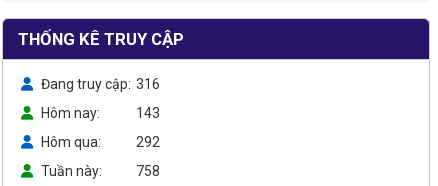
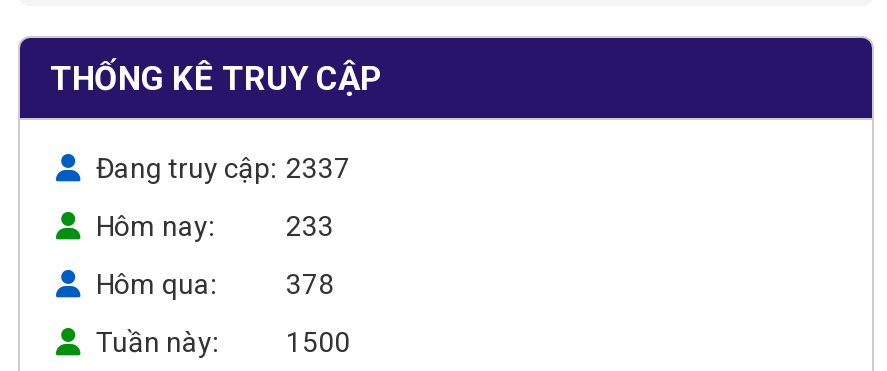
[41,76,160,92] Đang truy cập 316 -> [96,152,350,184] Đang truy cập 2337
[136,105,160,121] 143 -> [286,210,334,242] 233
[136,134,160,150] 292 -> [286,268,334,300] 378
[136,163,160,179] 758 -> [286,326,350,358] 1500

